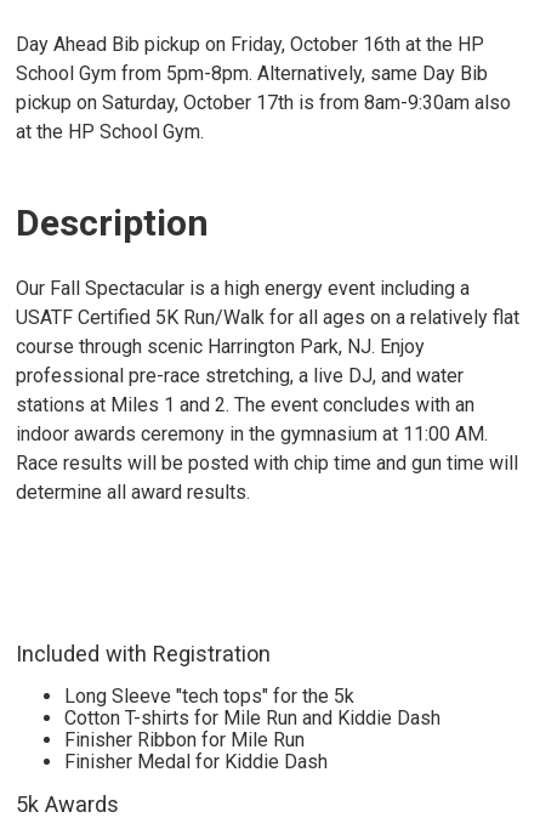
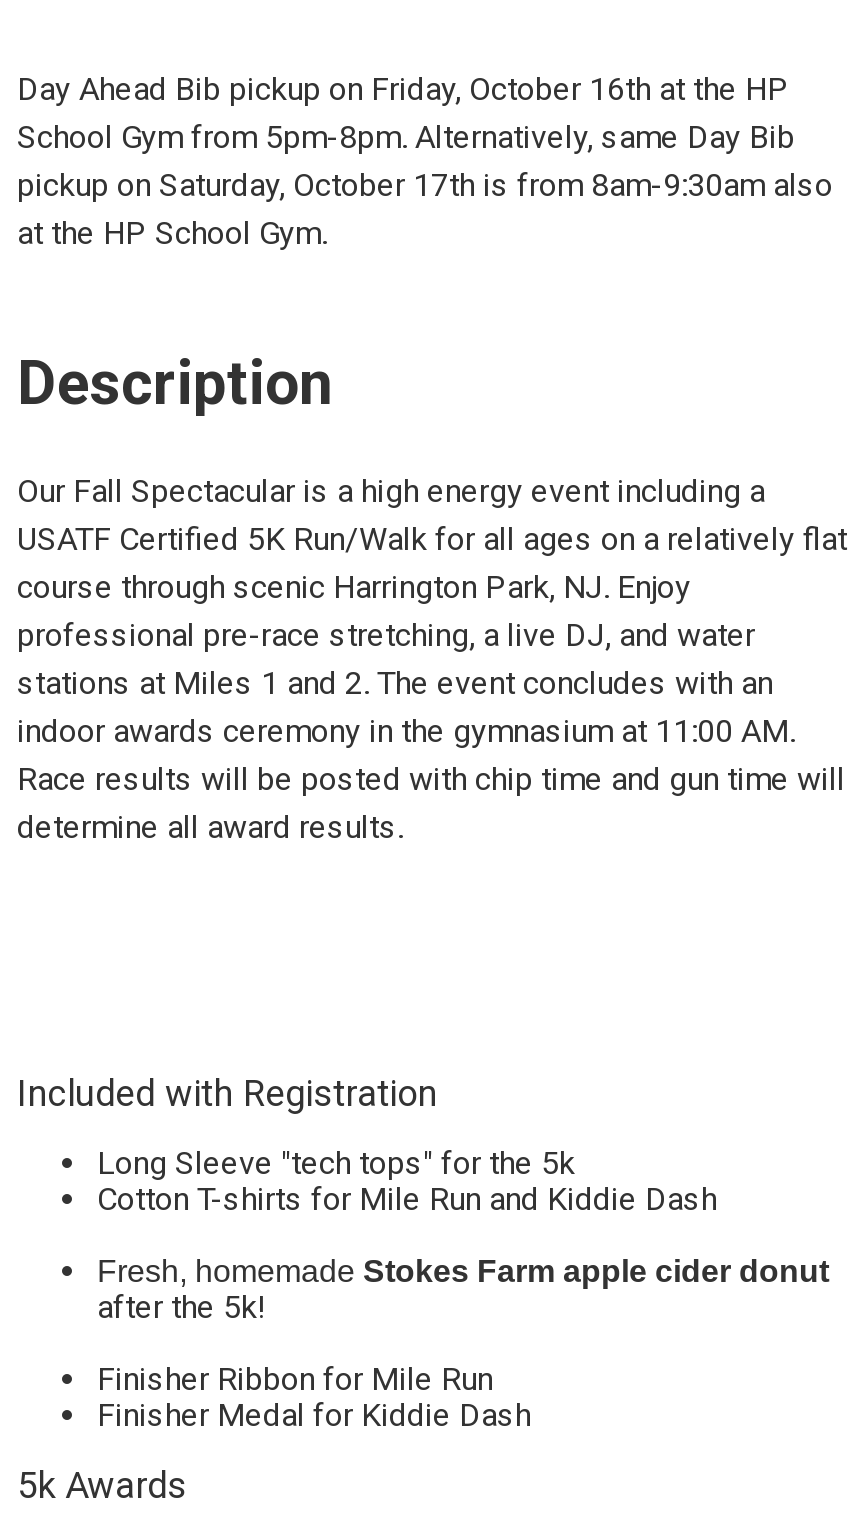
none -> [97,1255,829,1327] Fresh, homemade Stokes Farm apple cider donut | after the 5k!

